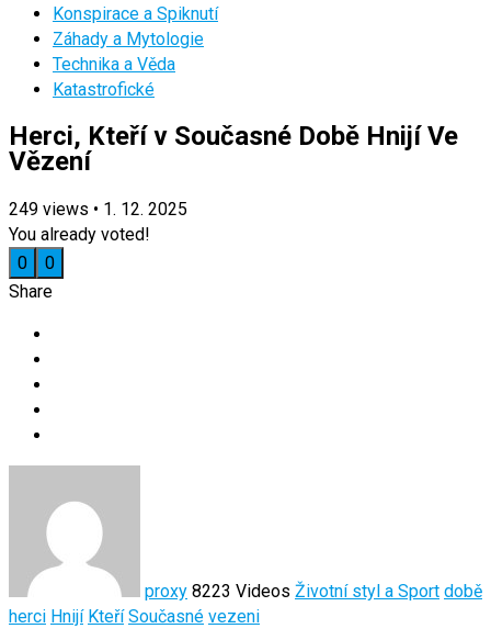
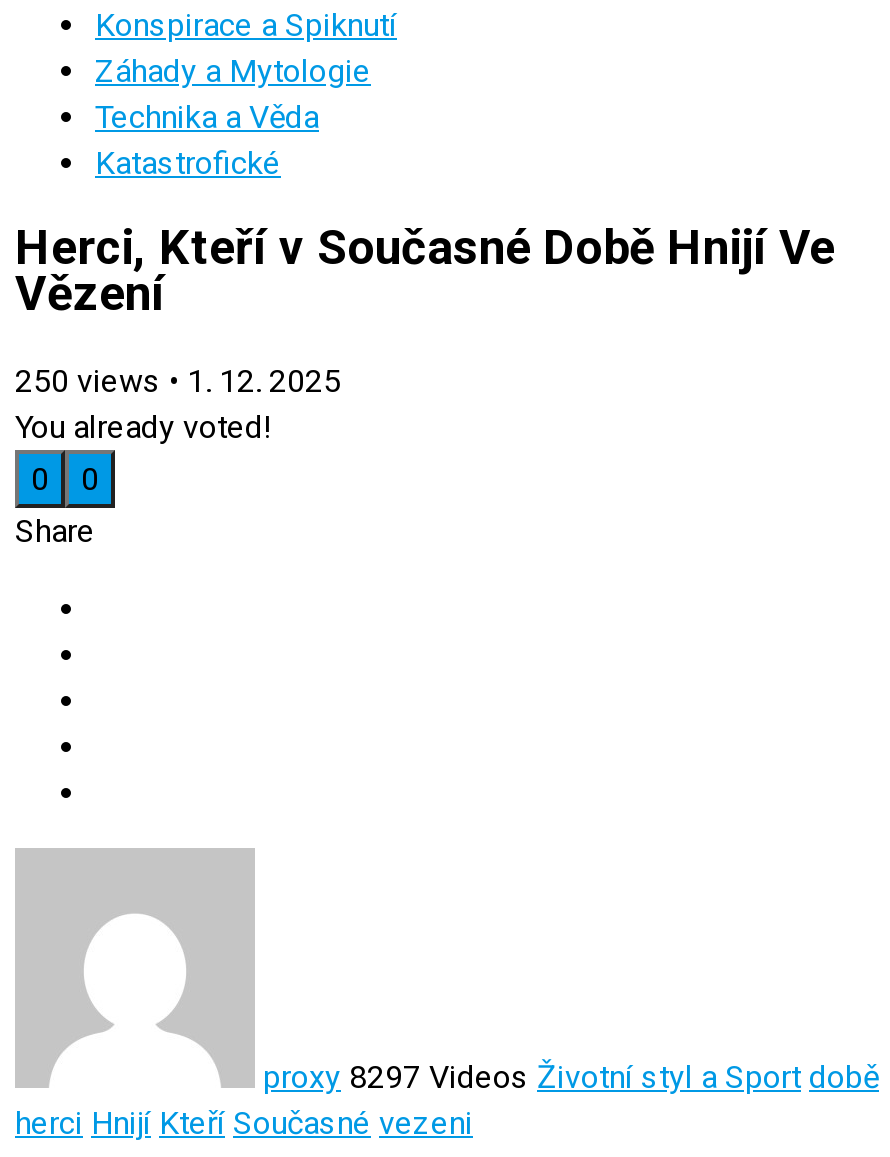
[9,198,187,219] 249 views • 1. 12. 2025 -> [15,362,341,400] 250 views • 1. 12. 2025
[145,581,482,601] proxy 8223 Videos Životní styl a Sport době -> [263,1058,879,1096] proxy 8297 Videos Životní styl a Sport době

